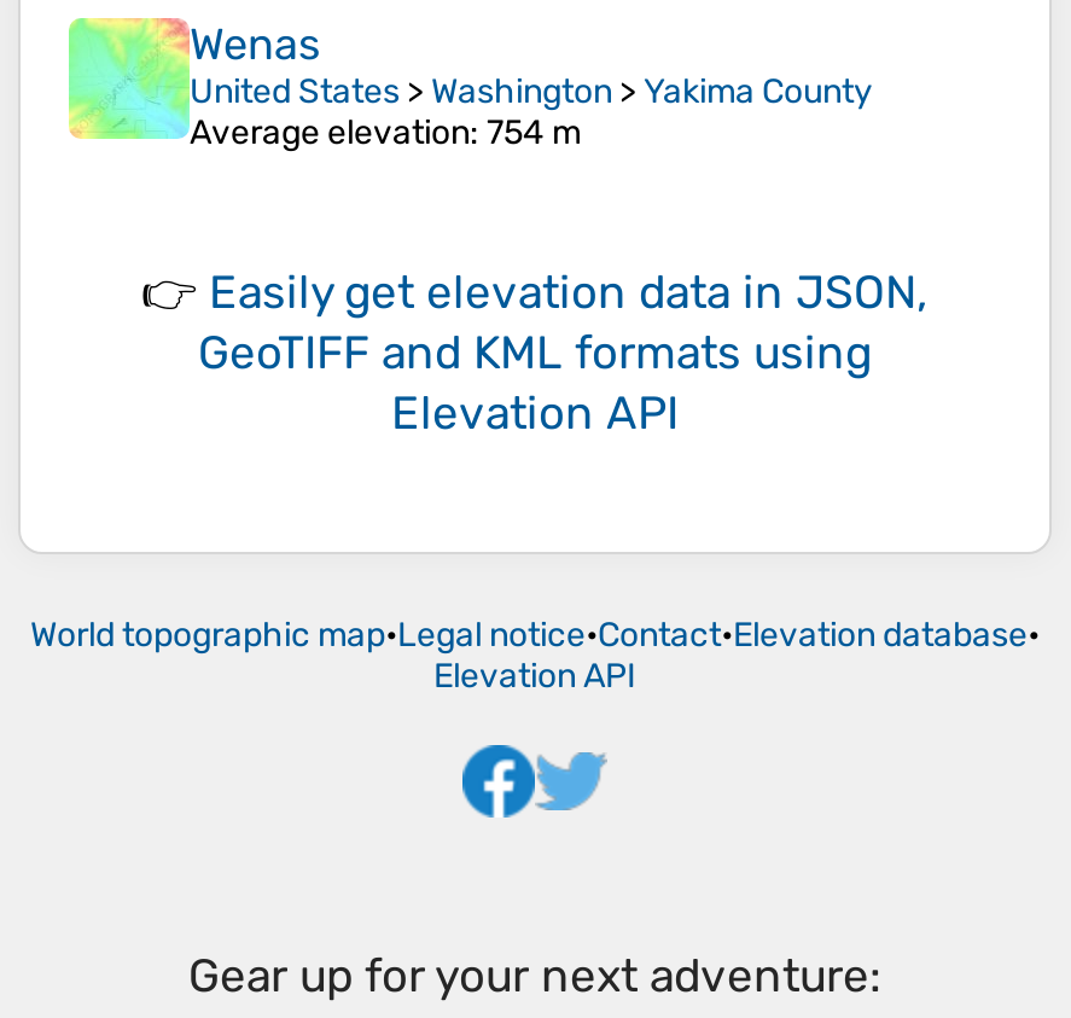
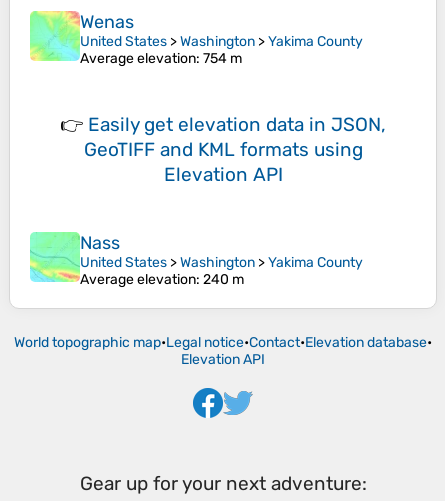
none -> [29,231,363,288] [image] | Nass | United States > Washington > Yakima County | Average elevation: 240 m

